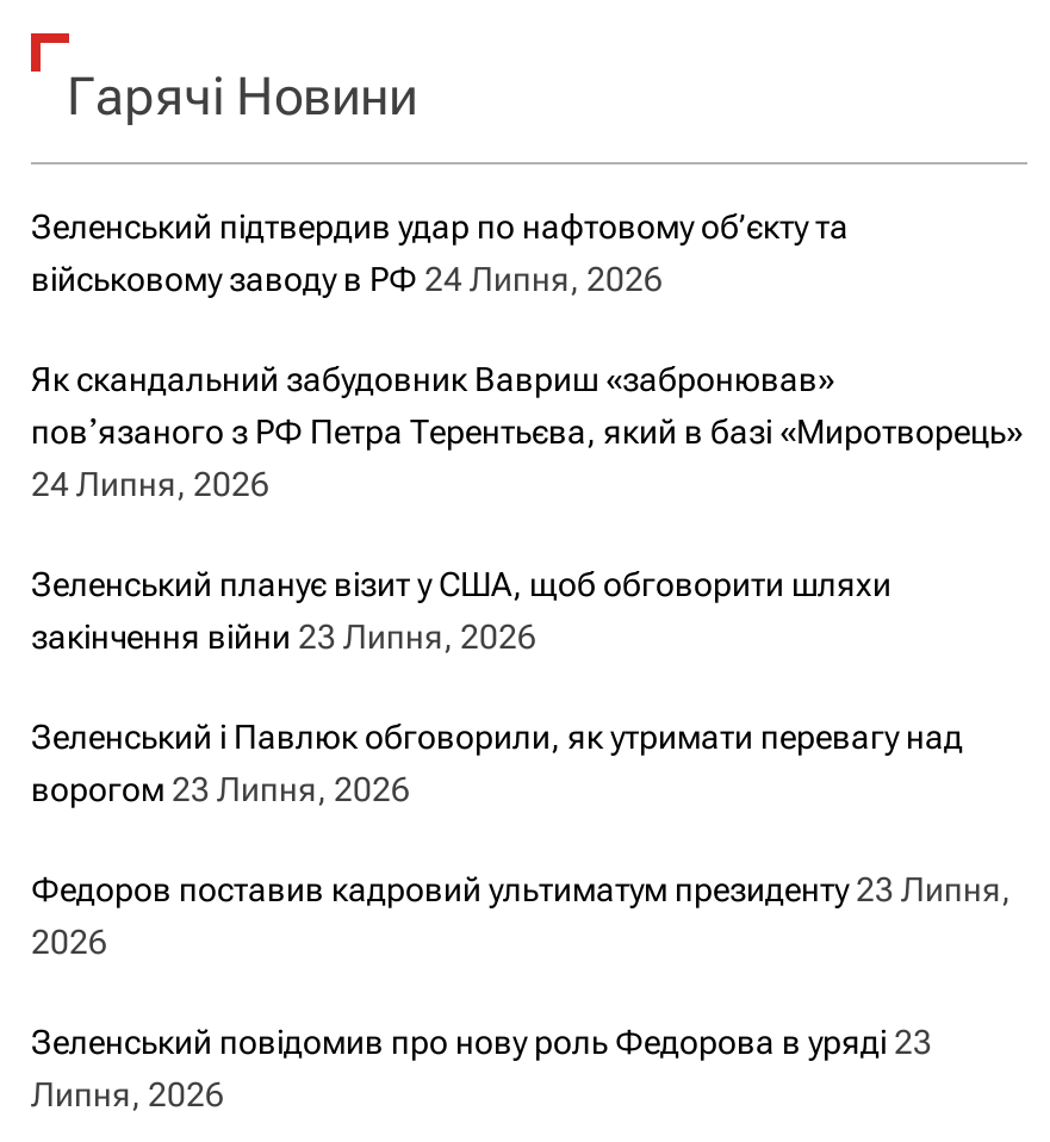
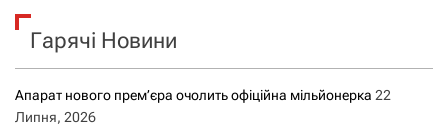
[31,207,1023,1061] Зеленський підтвердив удар по нафтовому об’єкту та | військовому заводу в РФ 24 Липня, 2026 | Як скандальний забудовник Вавриш «забронював» | повʼязаного з РФ Петра Терентьєва, який в базі «Миротворець» | 24 Липня, 2026 | Зеленський планує візит у США, щоб обговорити шляхи | закінчення війни 23 Липня, 2026 | Зеленський і Павлюк обговорили, як утримати перевагу над | ворогом 23 Липня, 2026 | Федоров поставив кадровий ультиматум президенту 23 Липня, | 2026 | Зеленський повідомив про нову роль Федорова в уряді 23 -> [15,87,391,103] Апарат нового прем’єра очолить офіційна мільйонерка 22

